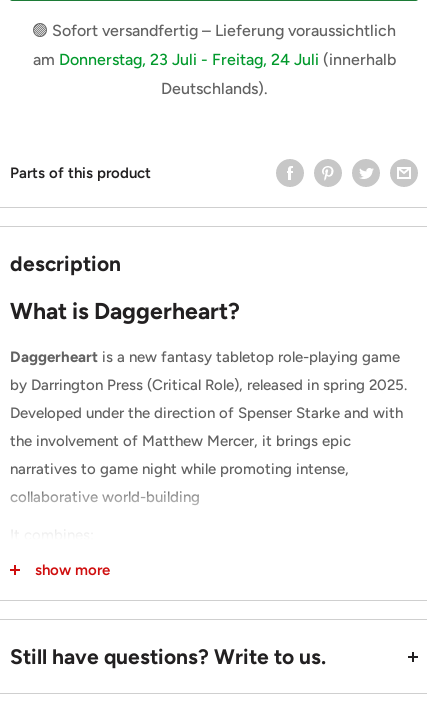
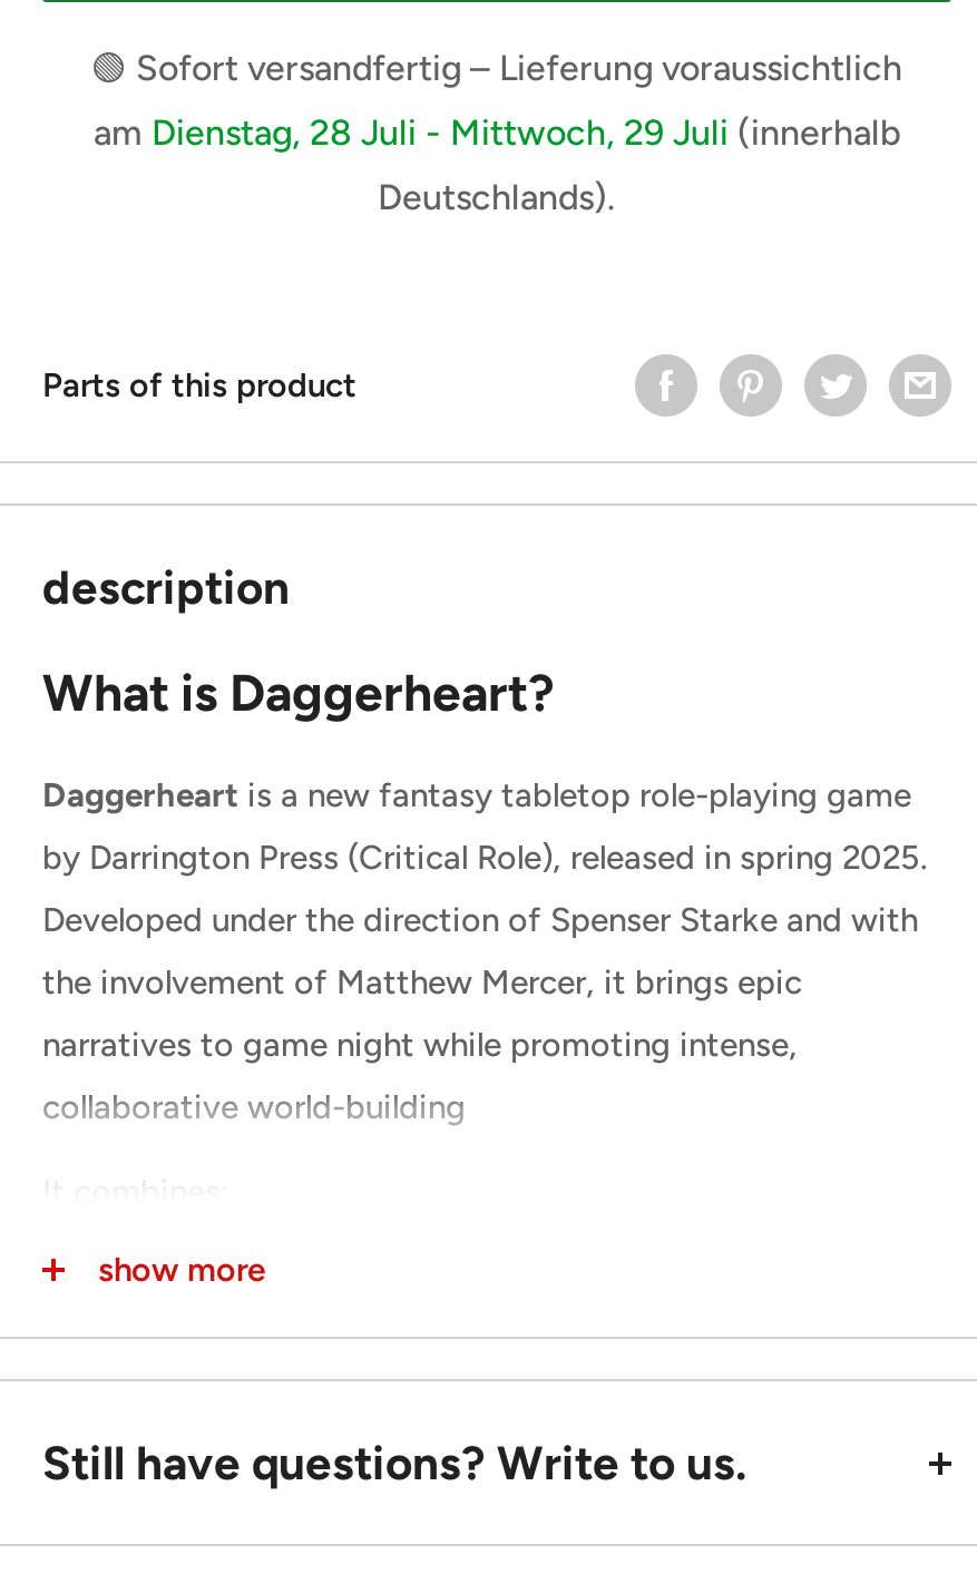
[32,50,395,69] am Donnerstag, 23 Juli - Freitag, 24 Juli (innerhalb -> [94,111,900,154] am Dienstag, 28 Juli - Mittwoch, 29 Juli (innerhalb

